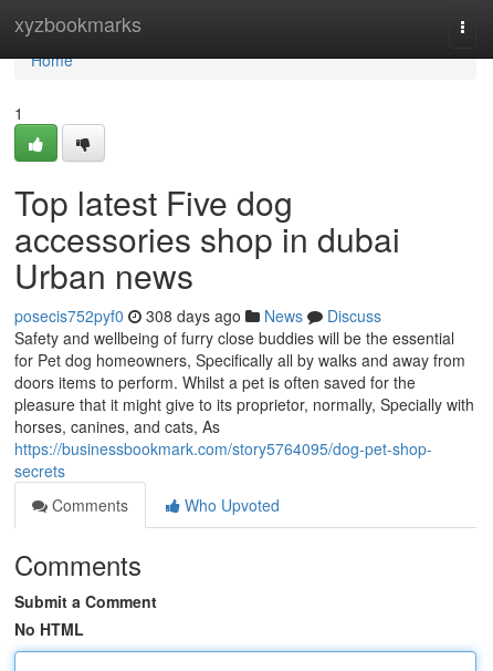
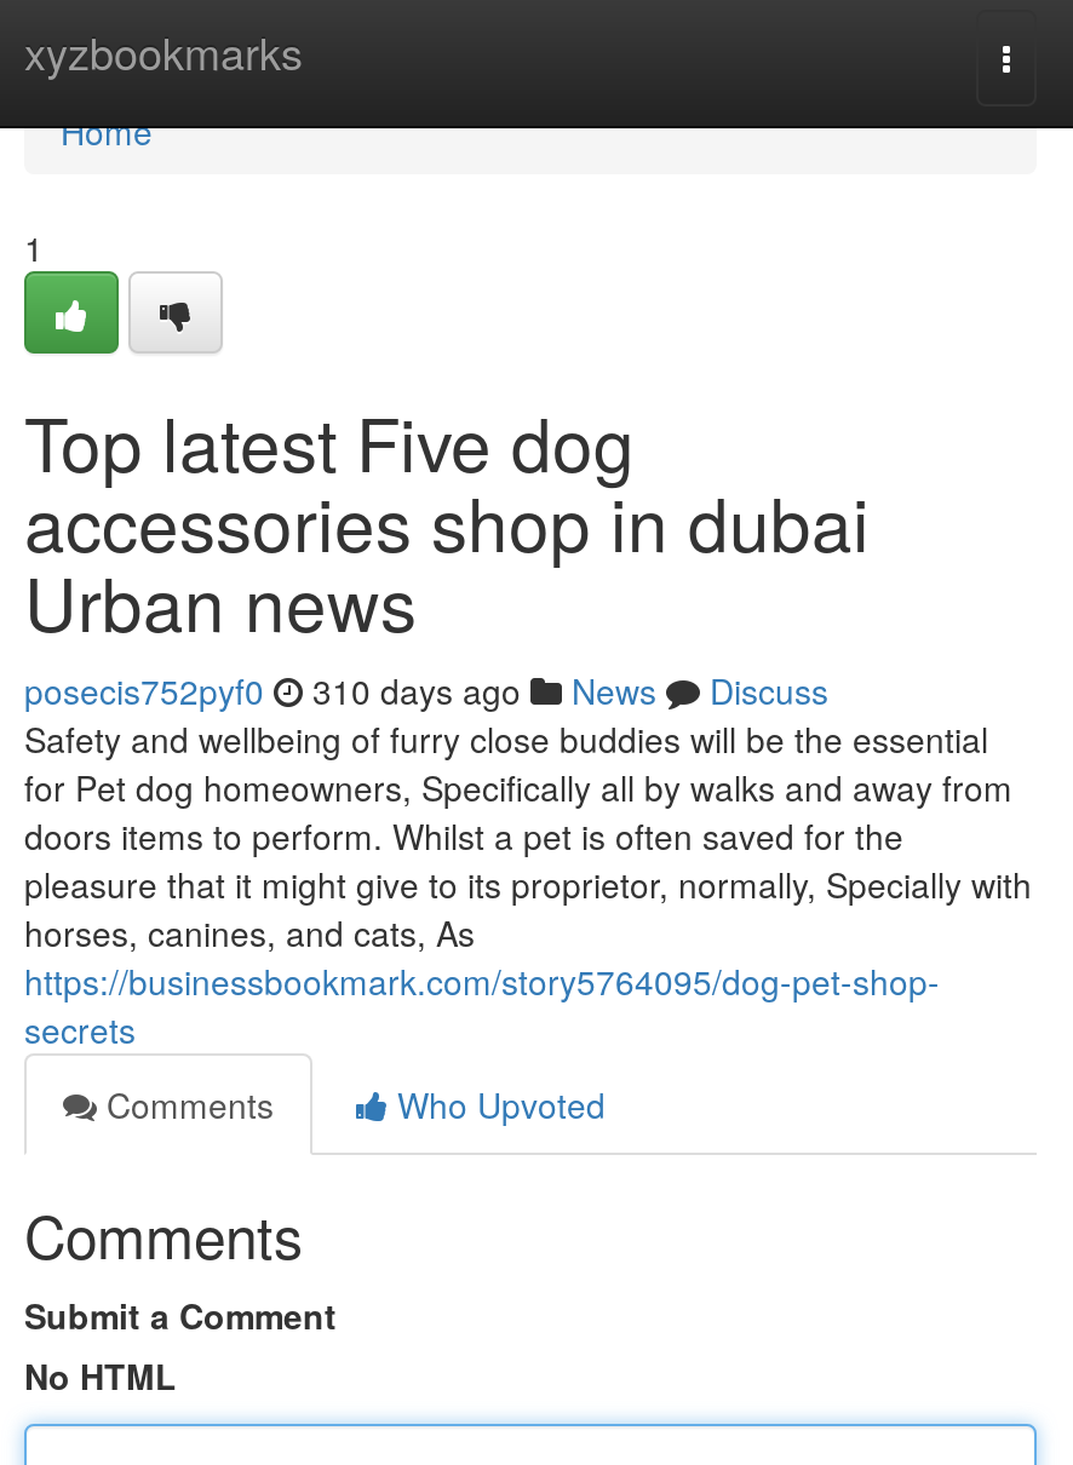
[14,304,381,327] posecis752pyf0 308 days ago News Discuss -> [24,666,828,714] posecis752pyf0 310 days ago News Discuss

